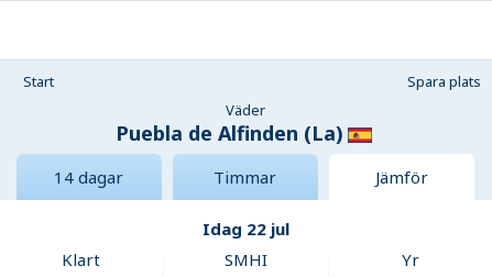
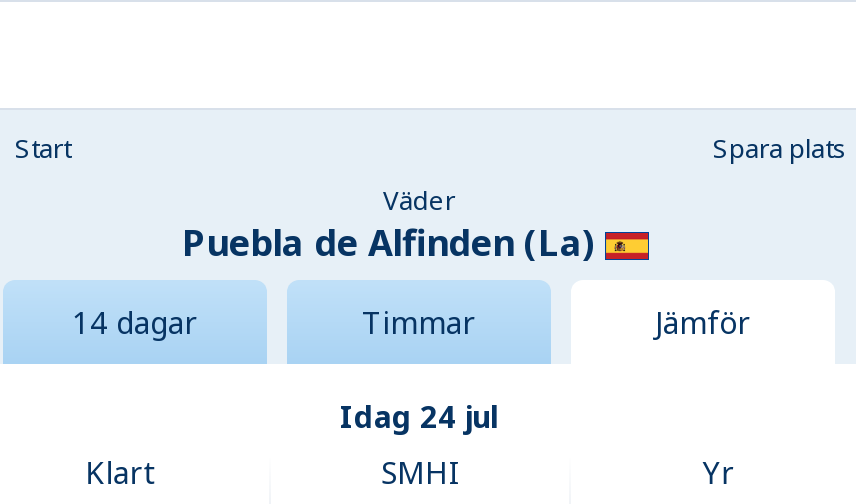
[202,218,289,240] Idag 22 jul -> [340,397,498,437] Idag 24 jul

